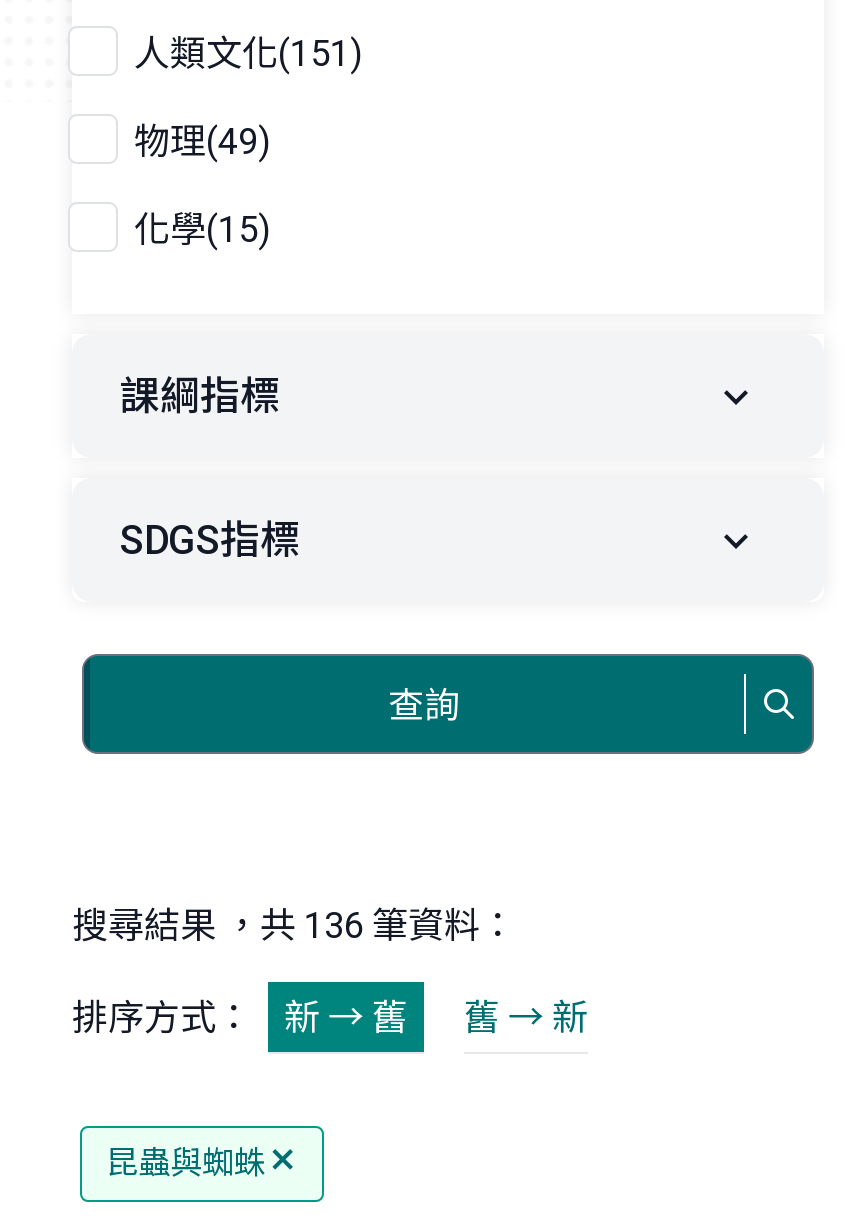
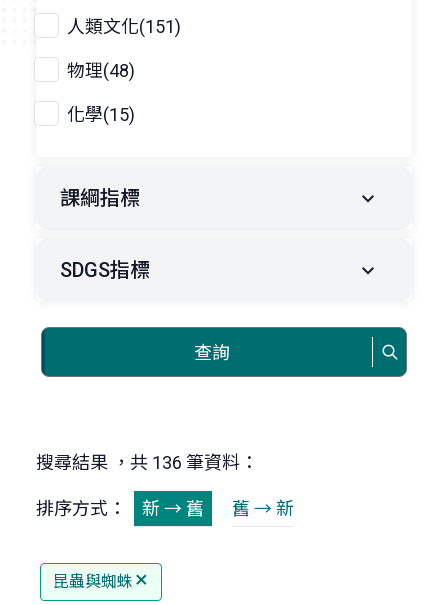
[134,120,270,162] 物理(49) -> [67,60,135,81] 物理(48)

